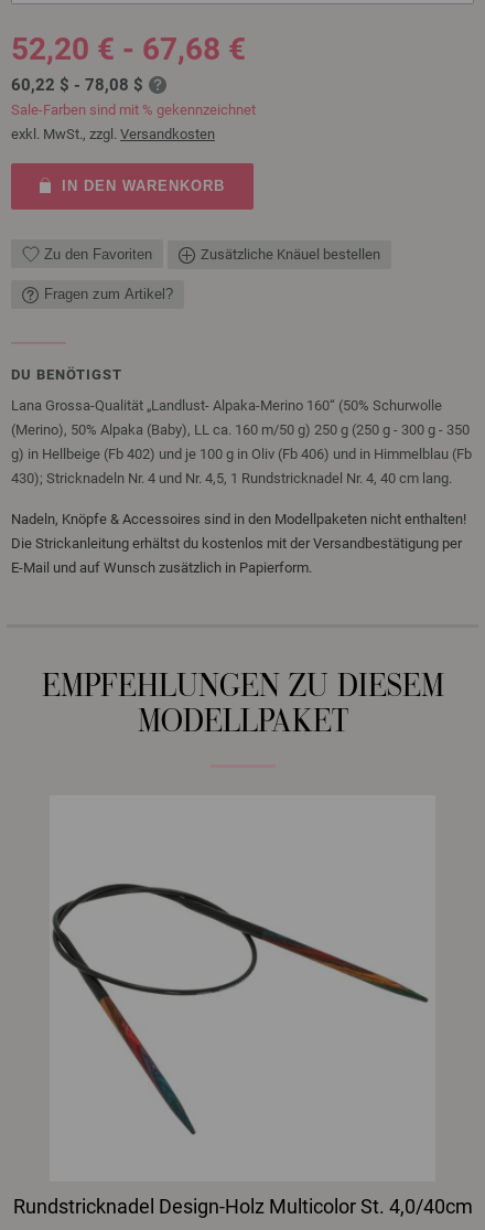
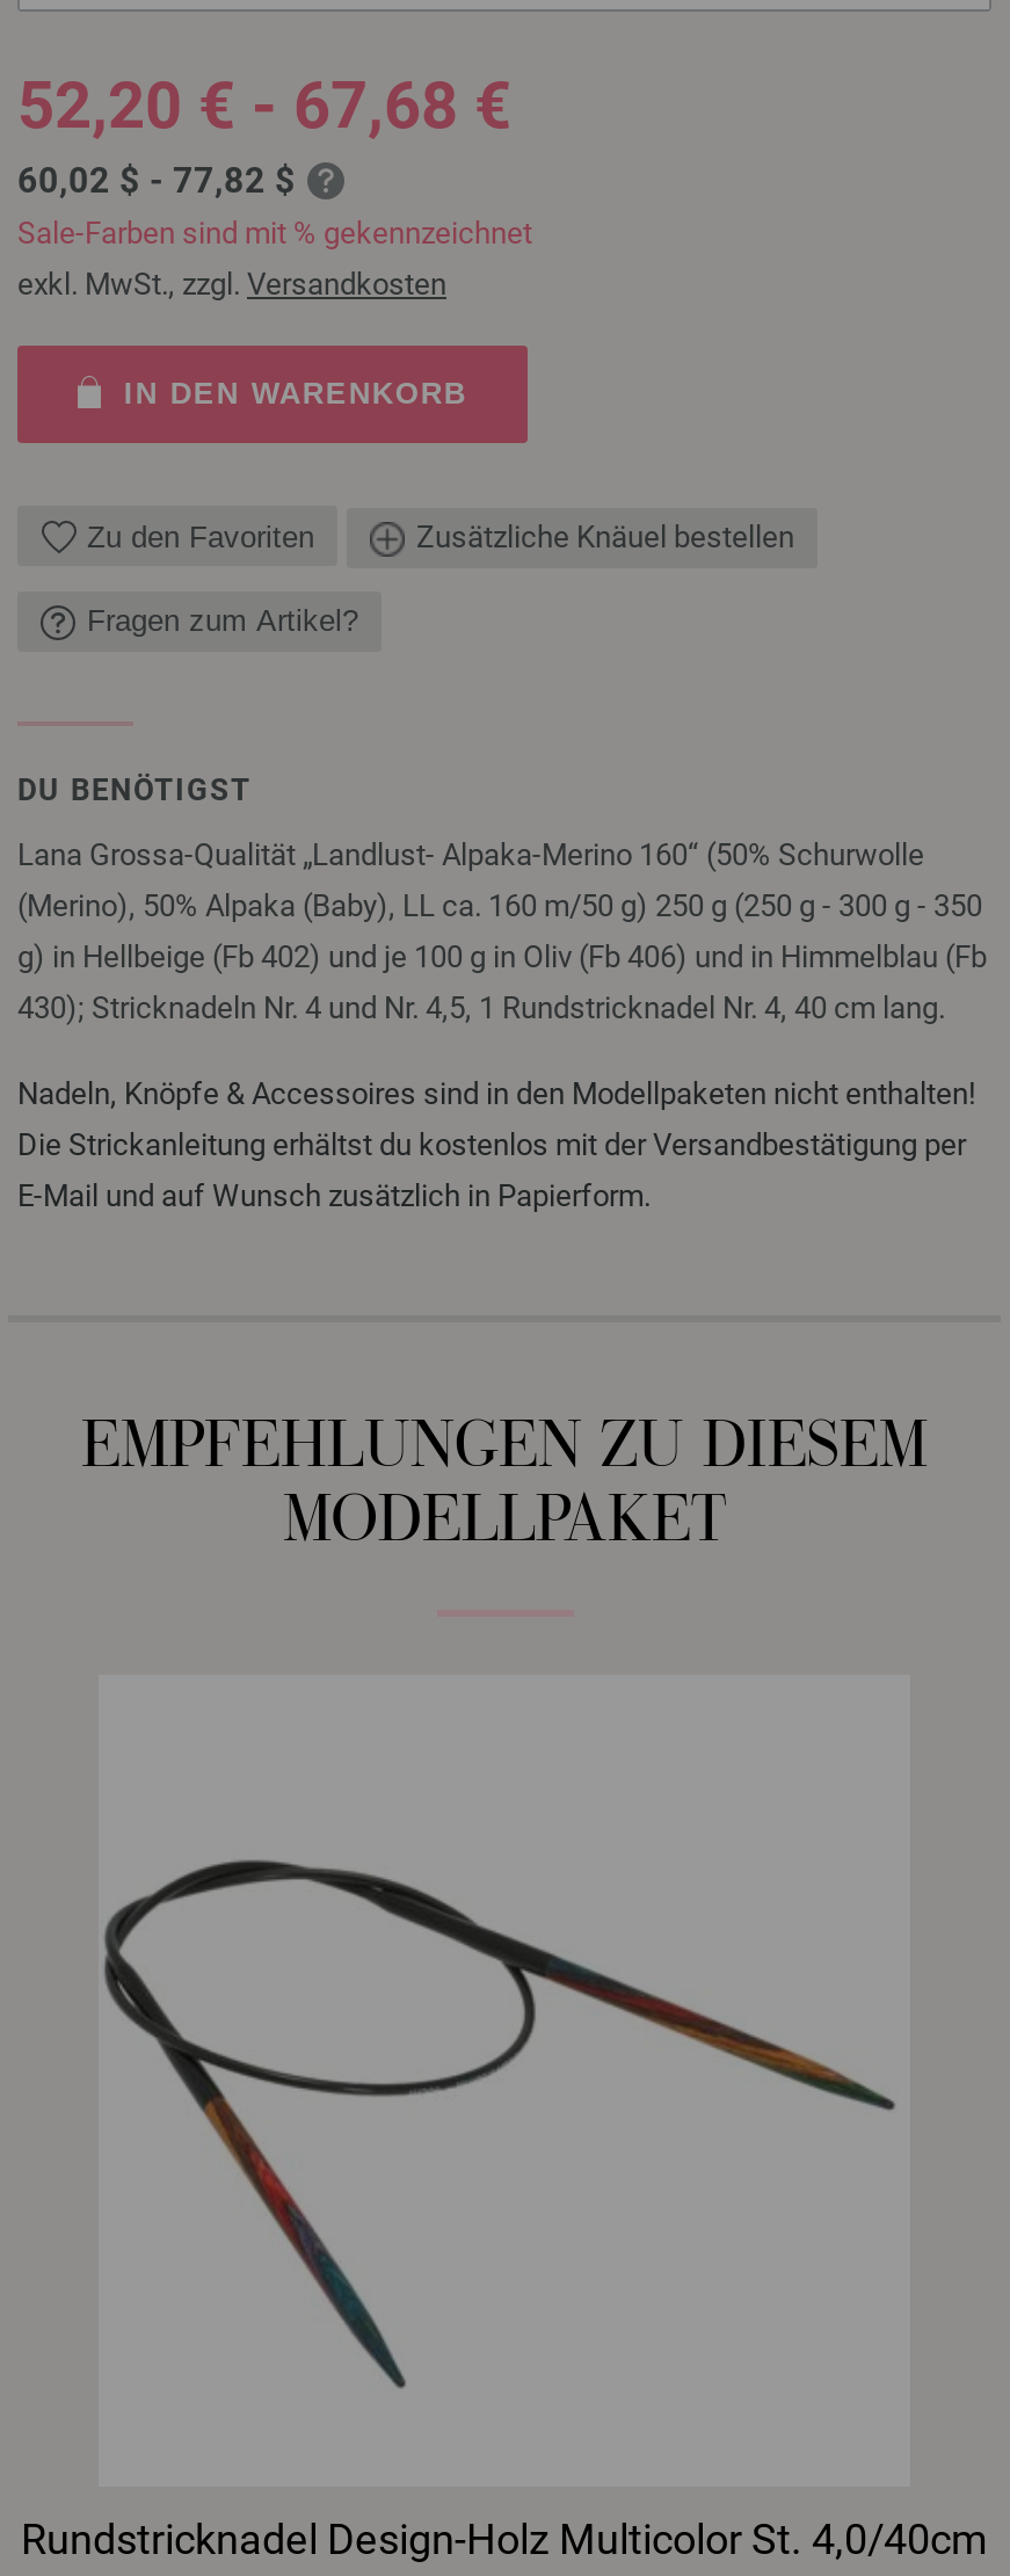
[11,75,143,95] 60,22 $ - 78,08 $ -> [17,160,296,202] 60,02 $ - 77,82 $

